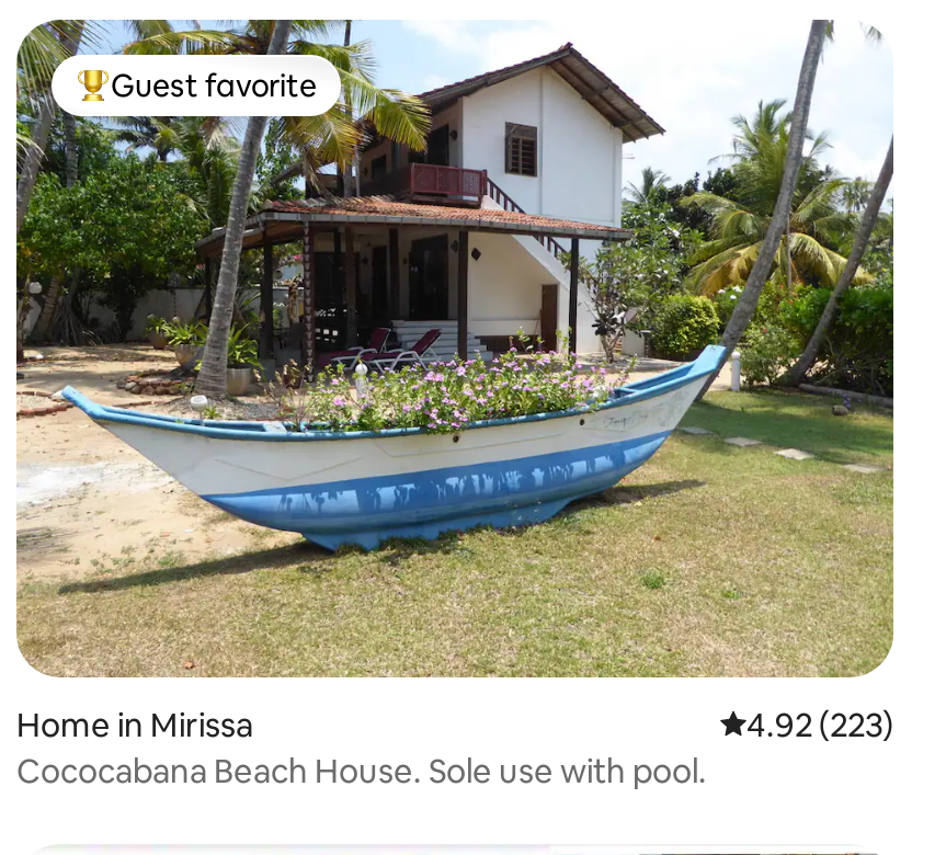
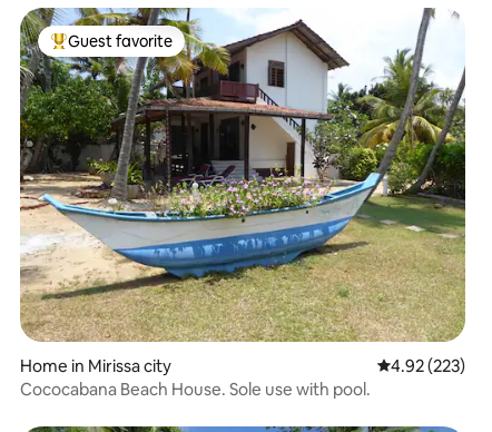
[16,704,253,746] Home in Mirissa -> [20,355,171,376] Home in Mirissa city

